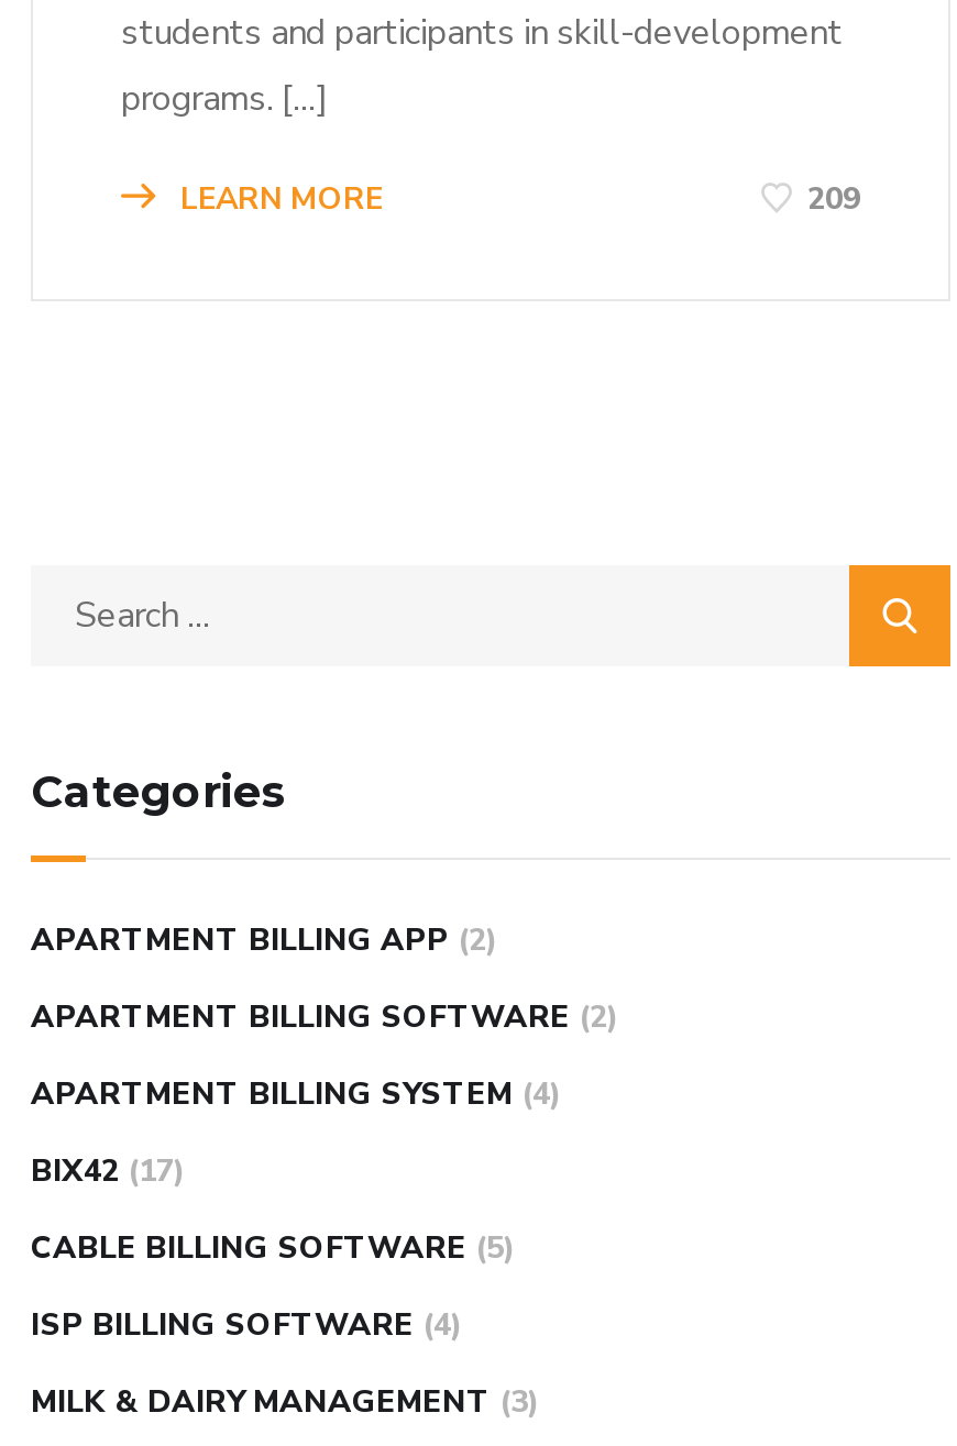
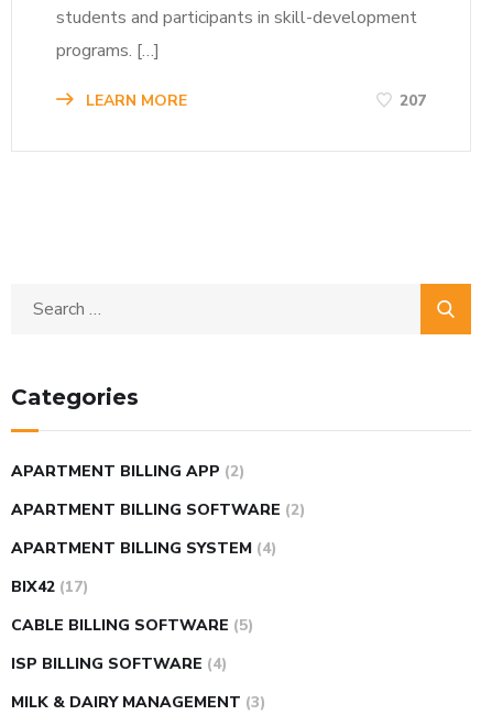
[807,179,860,221] 209 -> [400,91,426,111] 207

